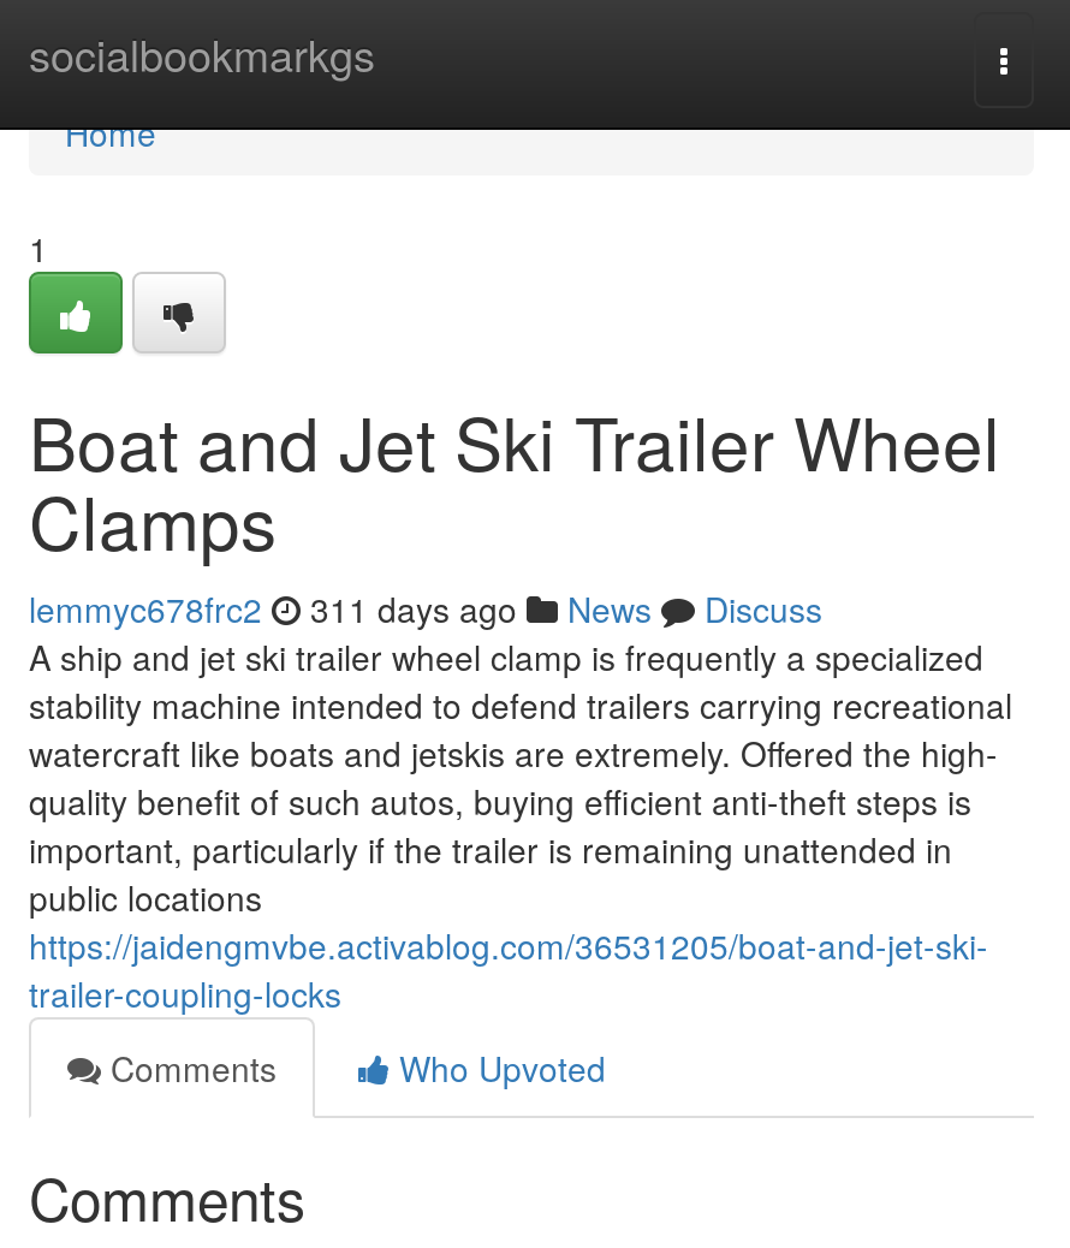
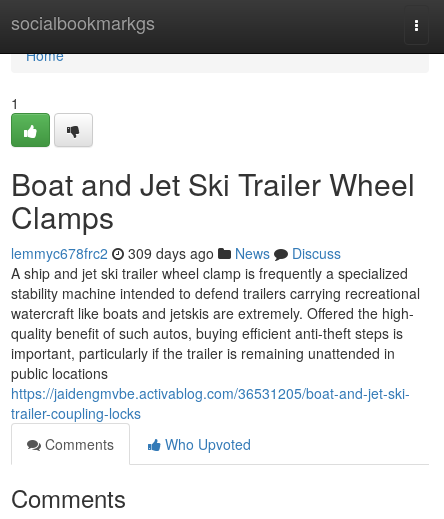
[29,584,822,632] lemmyc678frc2 311 days ago News Discuss -> [11,243,341,263] lemmyc678frc2 309 days ago News Discuss

